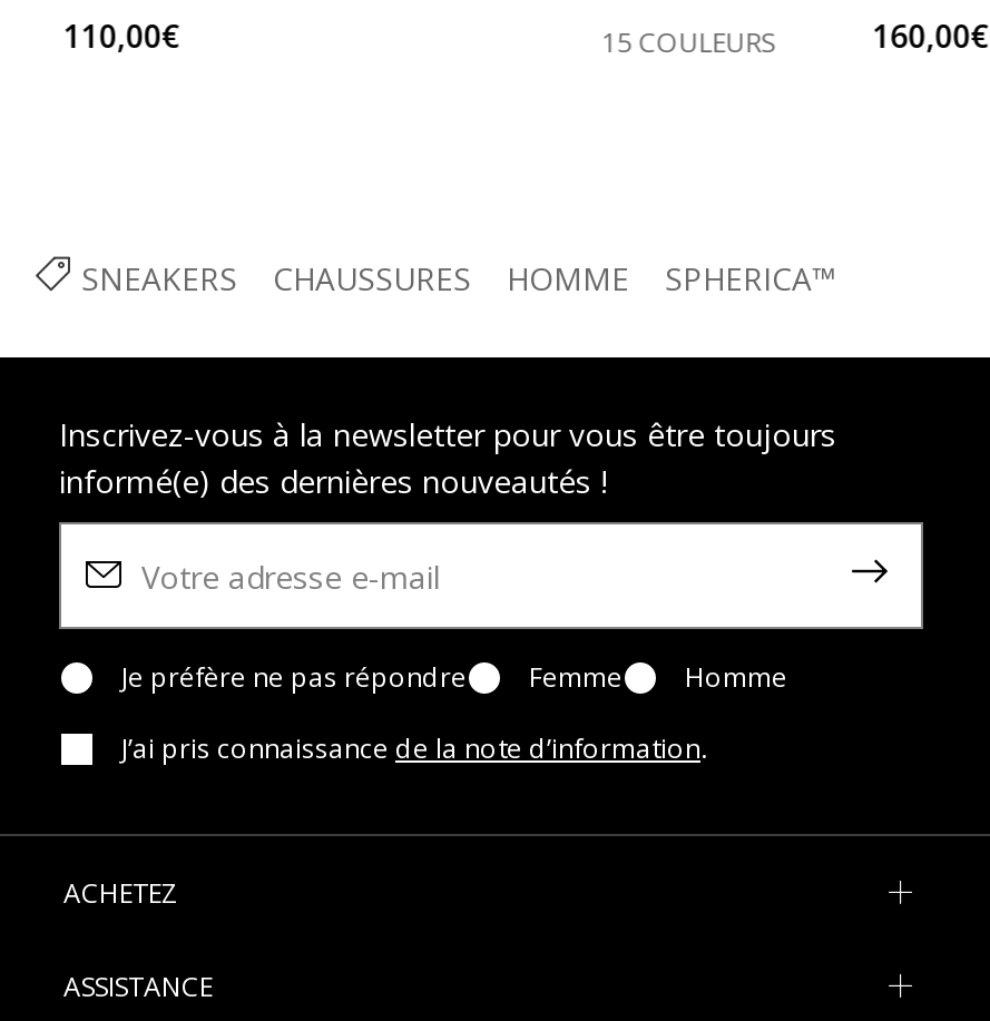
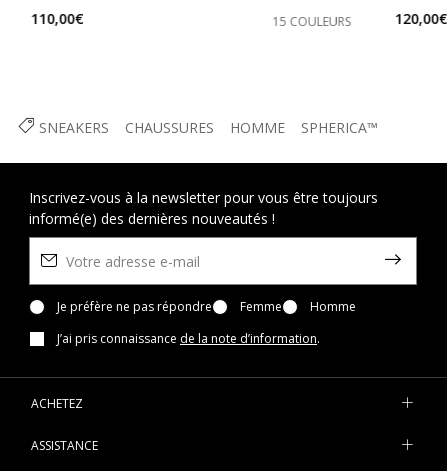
[873,15,990,57] 160,00€ -> [394,9,447,28] 120,00€

